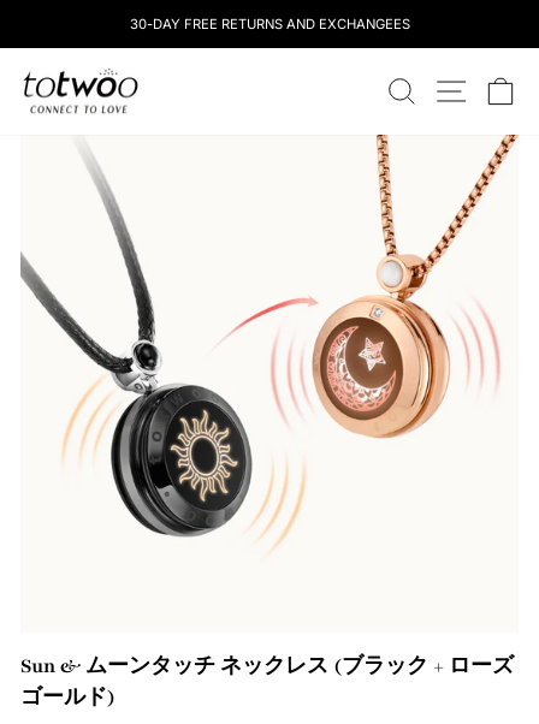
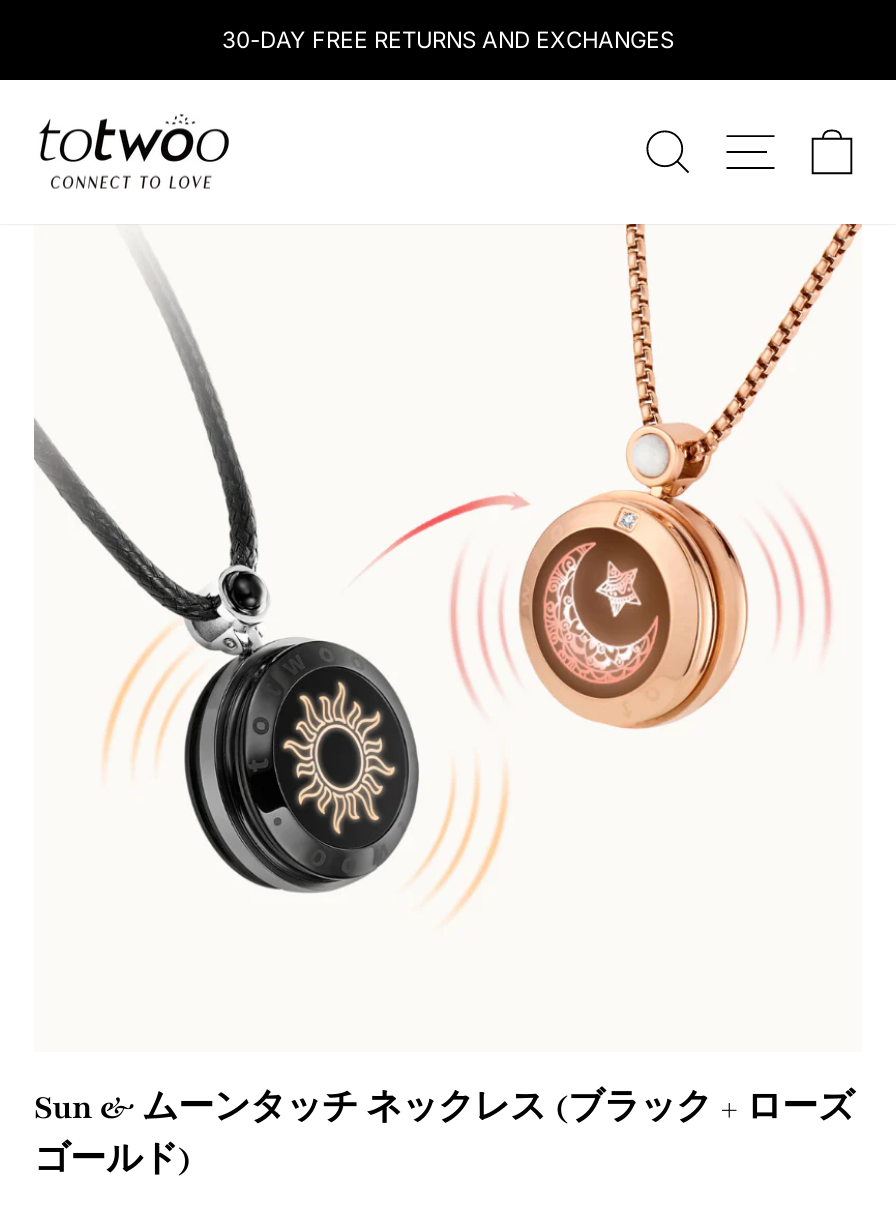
[129,16,410,32] 30-DAY FREE RETURNS AND EXCHANGEES -> [222,26,674,54] 30-DAY FREE RETURNS AND EXCHANGES

